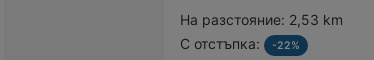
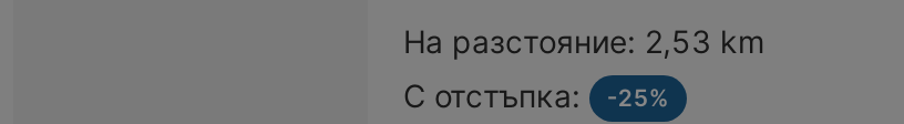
[180,35,300,52] С отстъпка: -22% -> [403,76,669,113] С отстъпка: -25%

